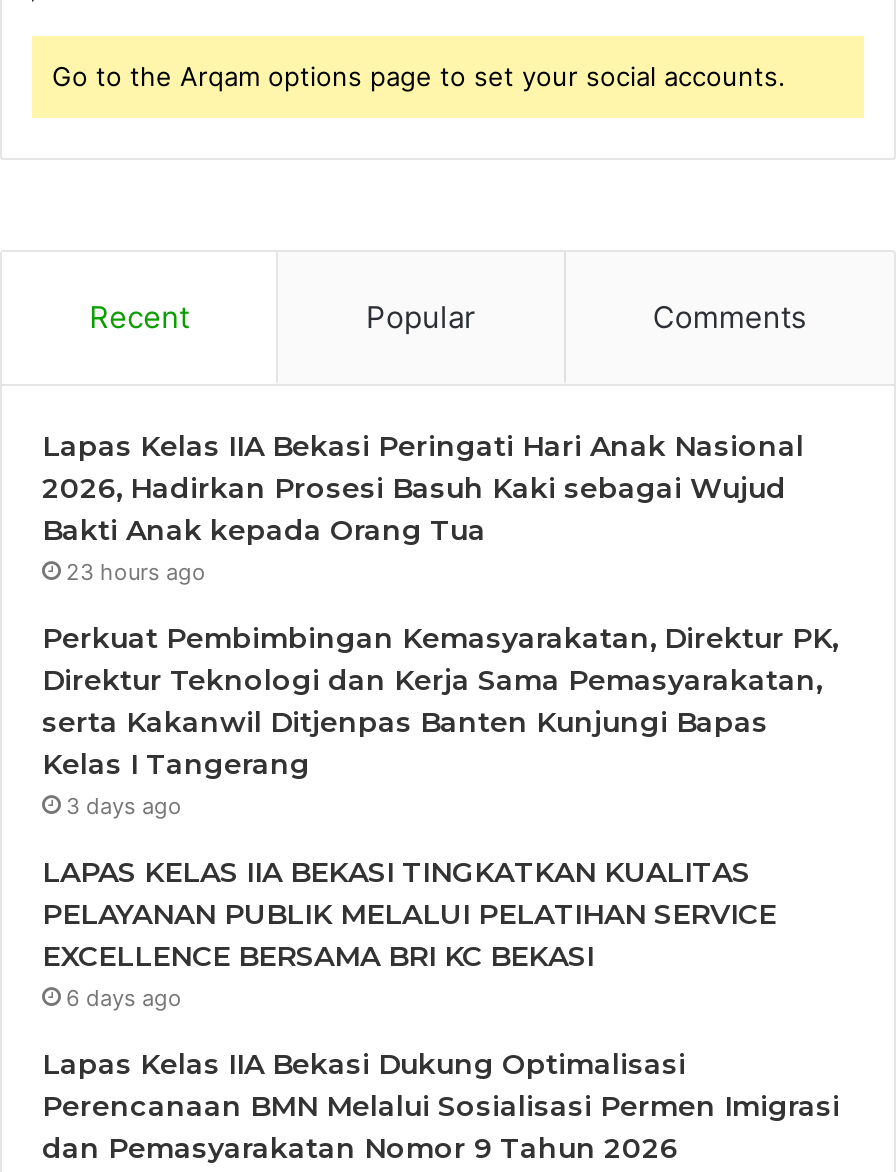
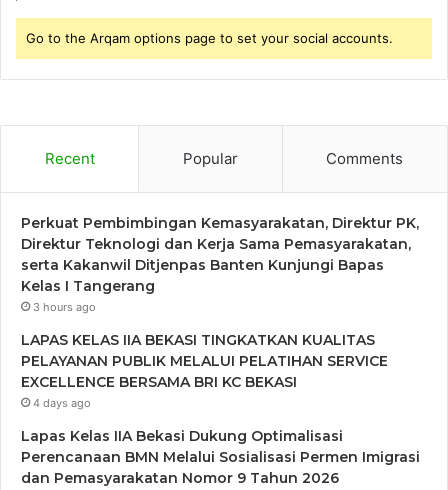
[42,429,804,587] Lapas Kelas IIA Bekasi Peringati Hari Anak Nasional | 2026, Hadirkan Prosesi Basuh Kaki sebagai Wujud | Bakti Anak kepada Orang Tua | 23 hours ago -> none
[66,793,182,821] 3 days ago -> [33,300,96,314] 3 hours ago
[66,985,182,1013] 6 days ago -> [33,396,91,410] 4 days ago

